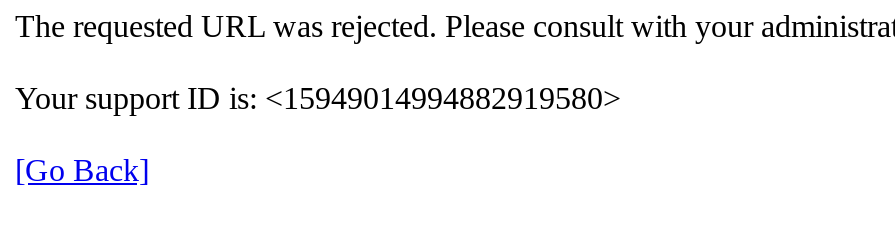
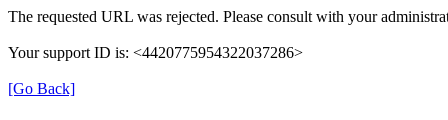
[15,81,621,115] Your support ID is: <15949014994882919580> -> [8,44,303,61] Your support ID is: <4420775954322037286>

